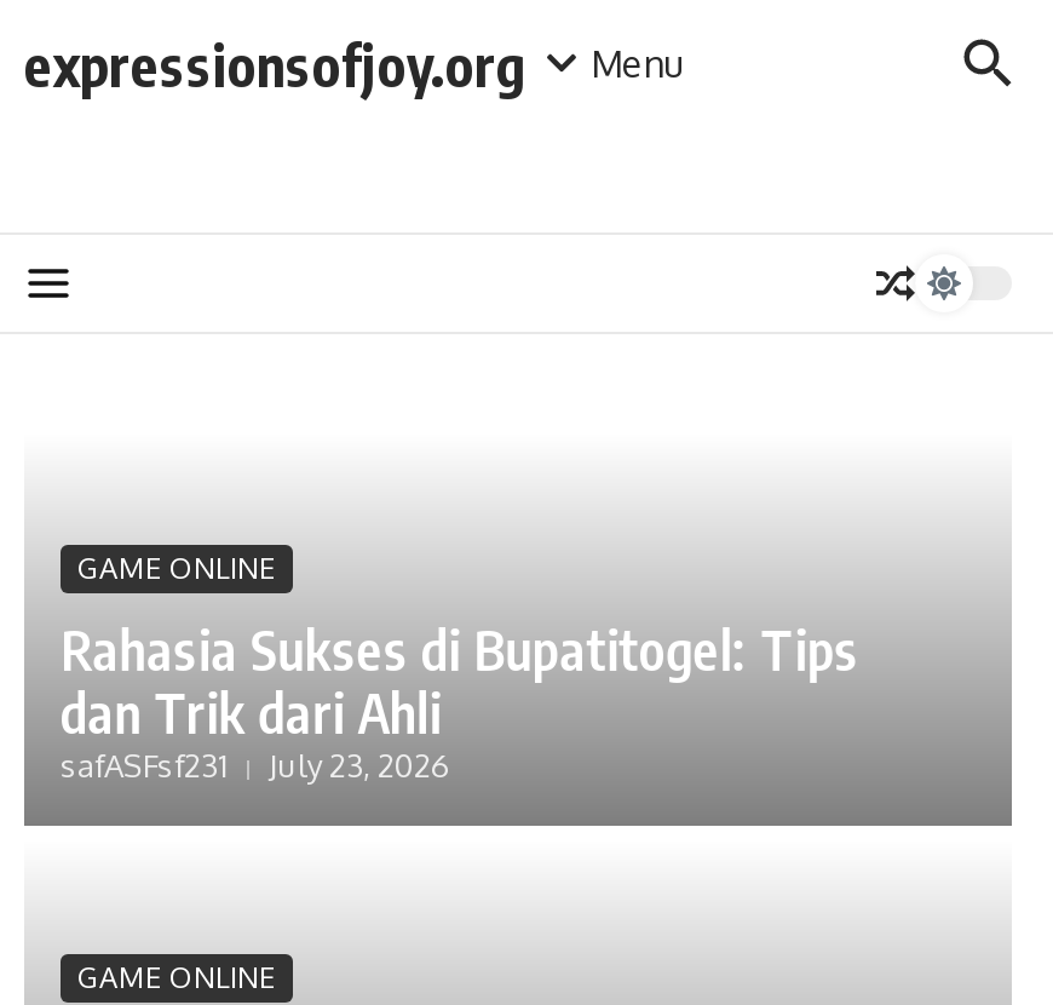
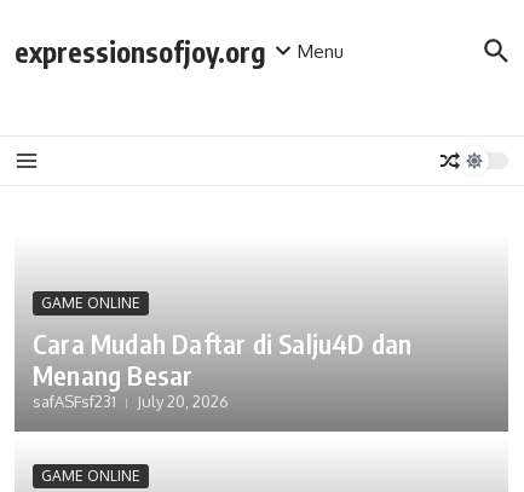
[61,616,859,747] Rahasia Sukses di Bupatitogel: Tips | dan Trik dari Ahli -> [33,327,412,392] Cara Mudah Daftar di Salju4D dan | Menang Besar
[61,747,450,785] safASFsf231 July 23, 2026 -> [33,392,229,411] safASFsf231 July 20, 2026

